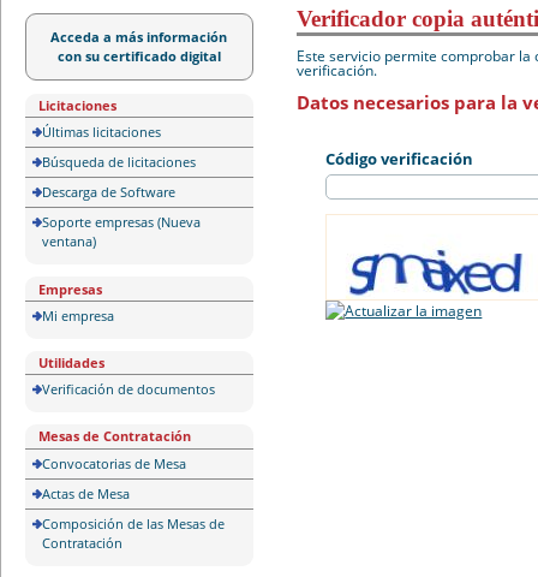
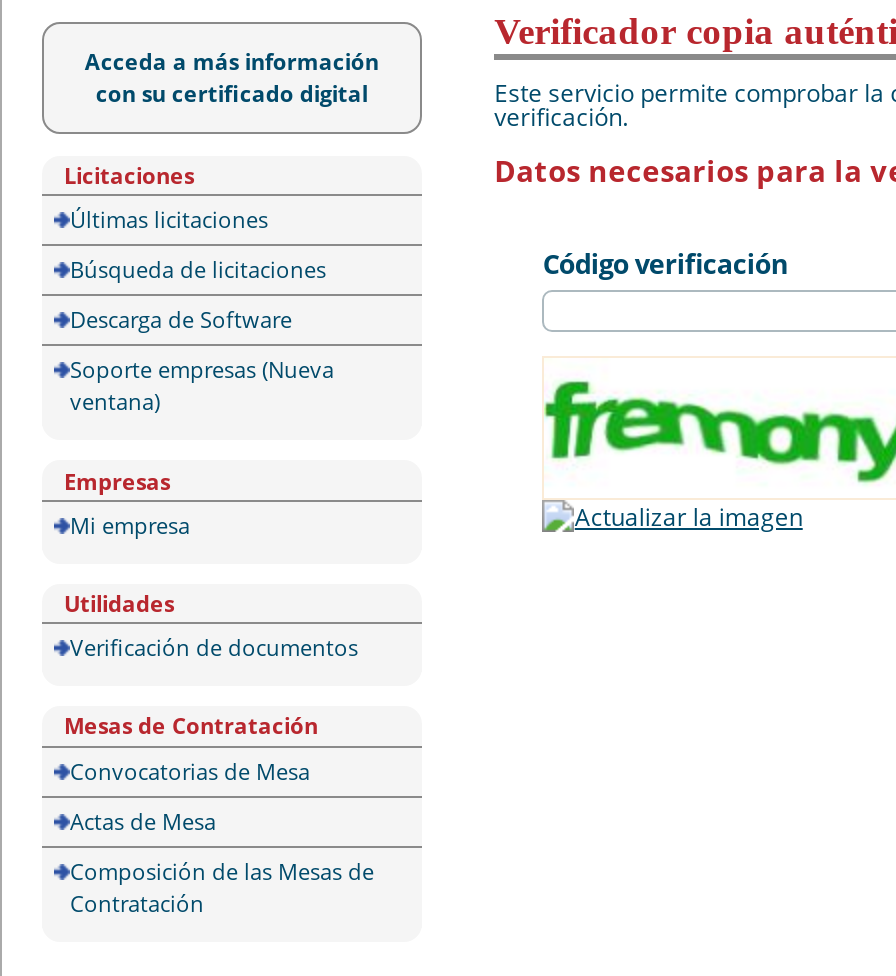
[327,228,534,297] [image] -> [542,378,890,492] [image]

